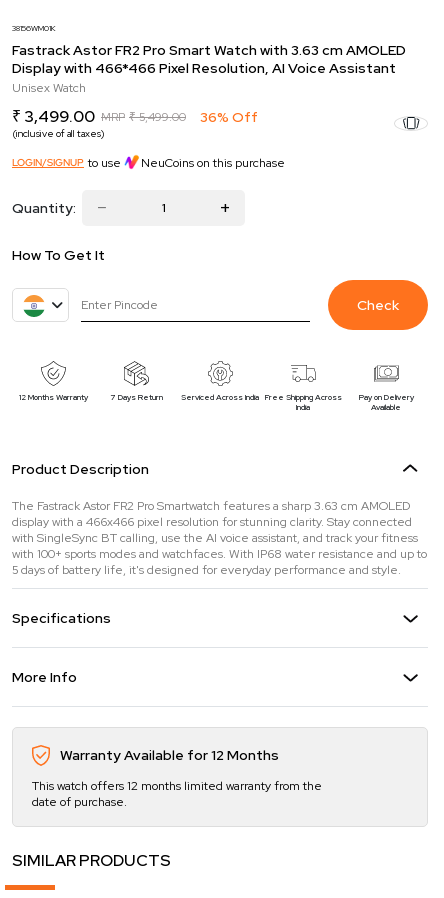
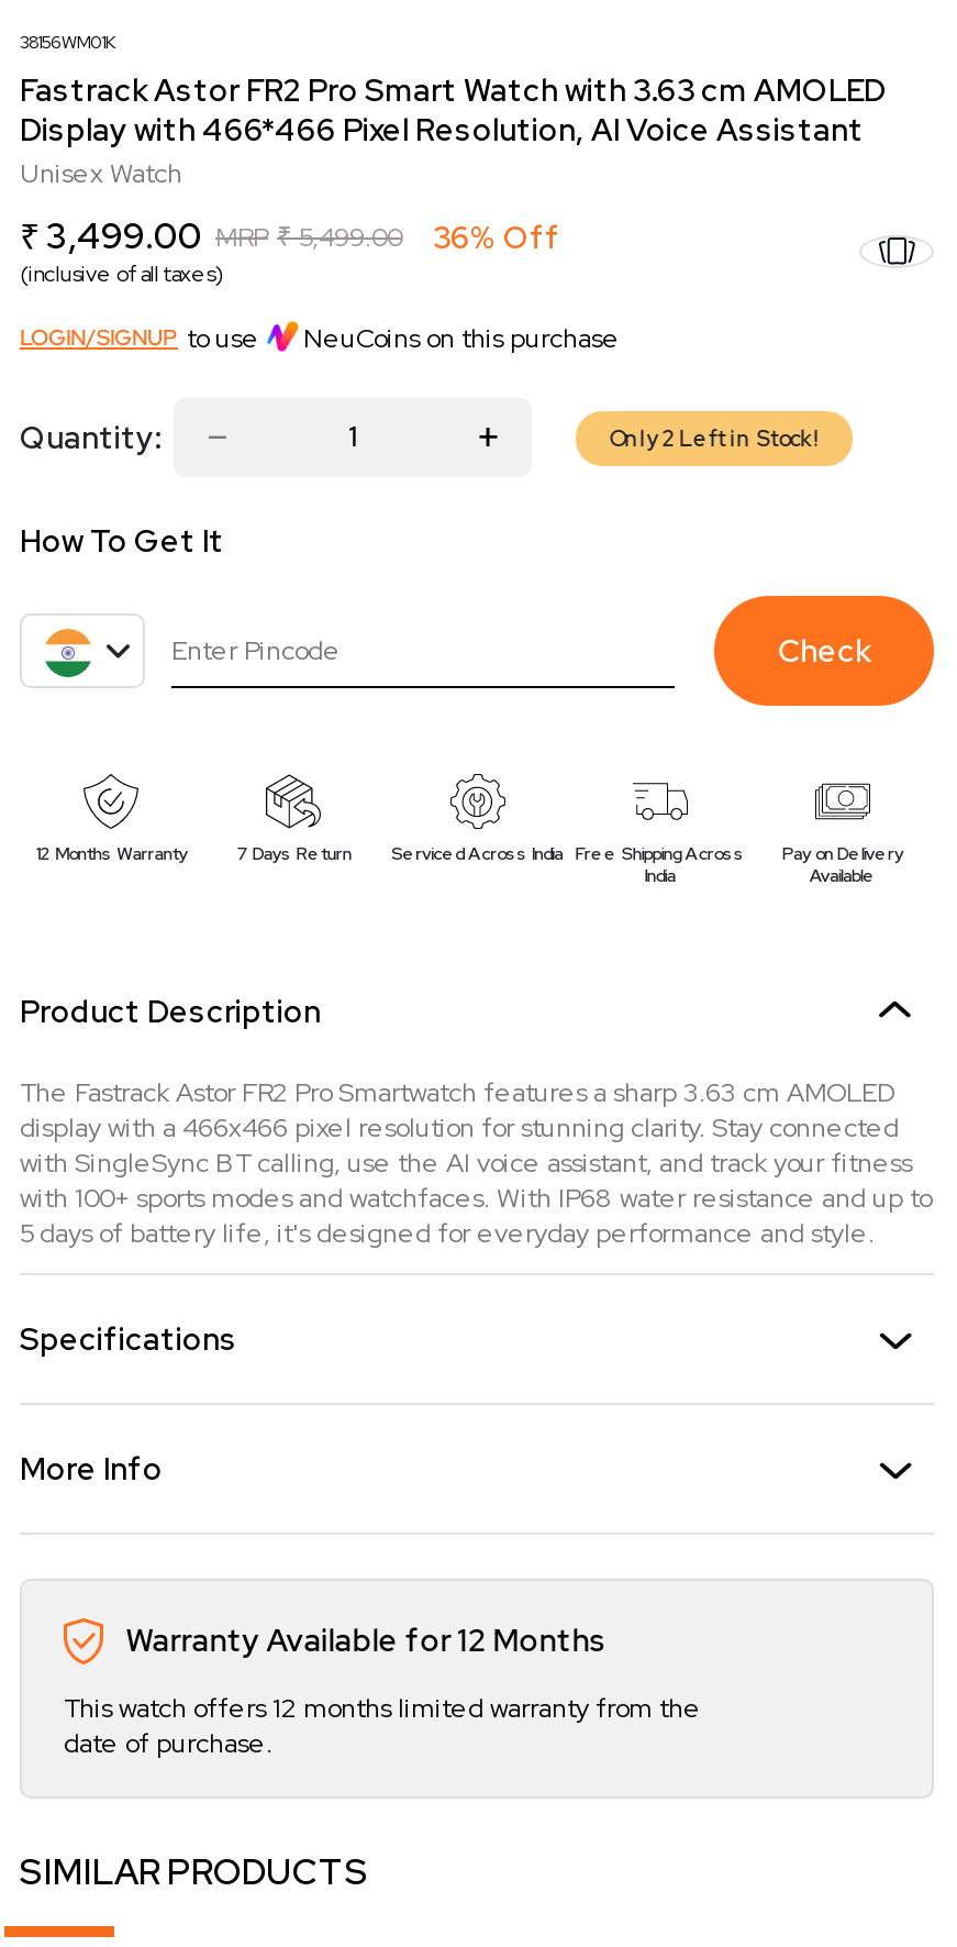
none -> [609,423,820,452] Only 2 Left in Stock!

